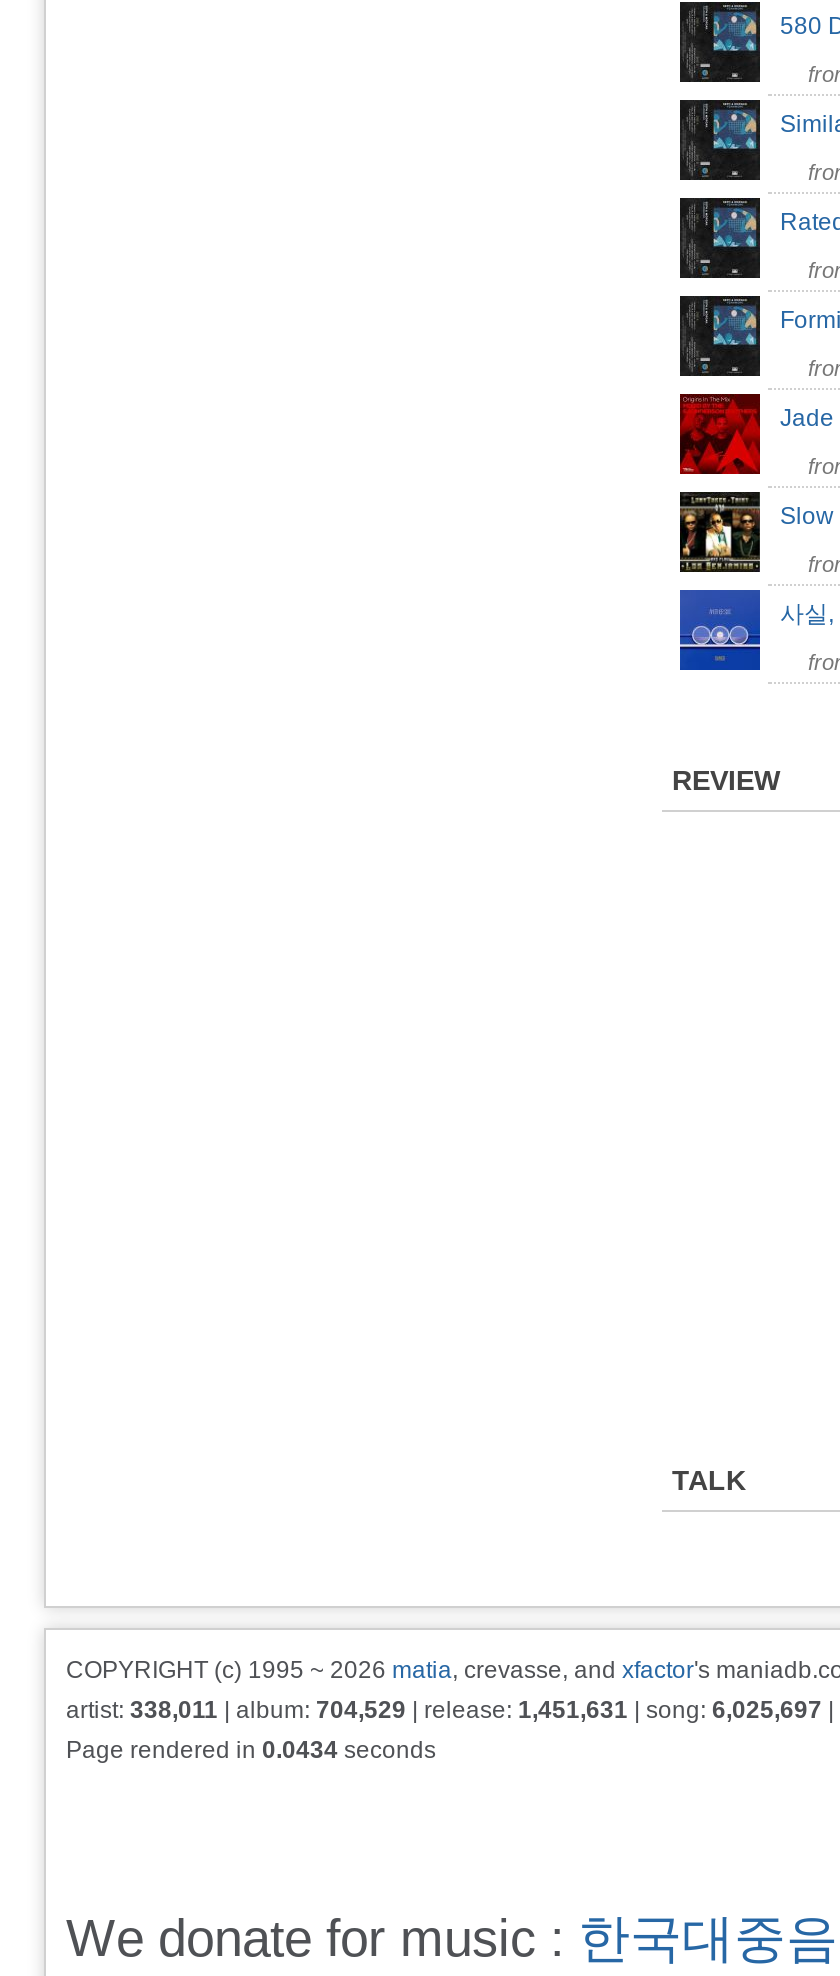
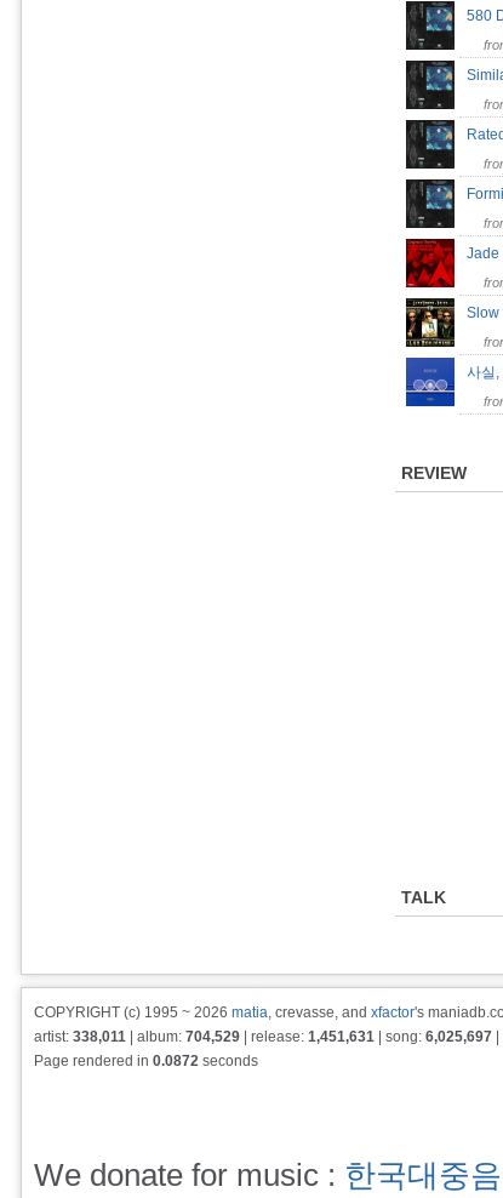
[66,1736,436,1764] Page rendered in 0.0434 seconds -> [34,1052,258,1069] Page rendered in 0.0872 seconds

